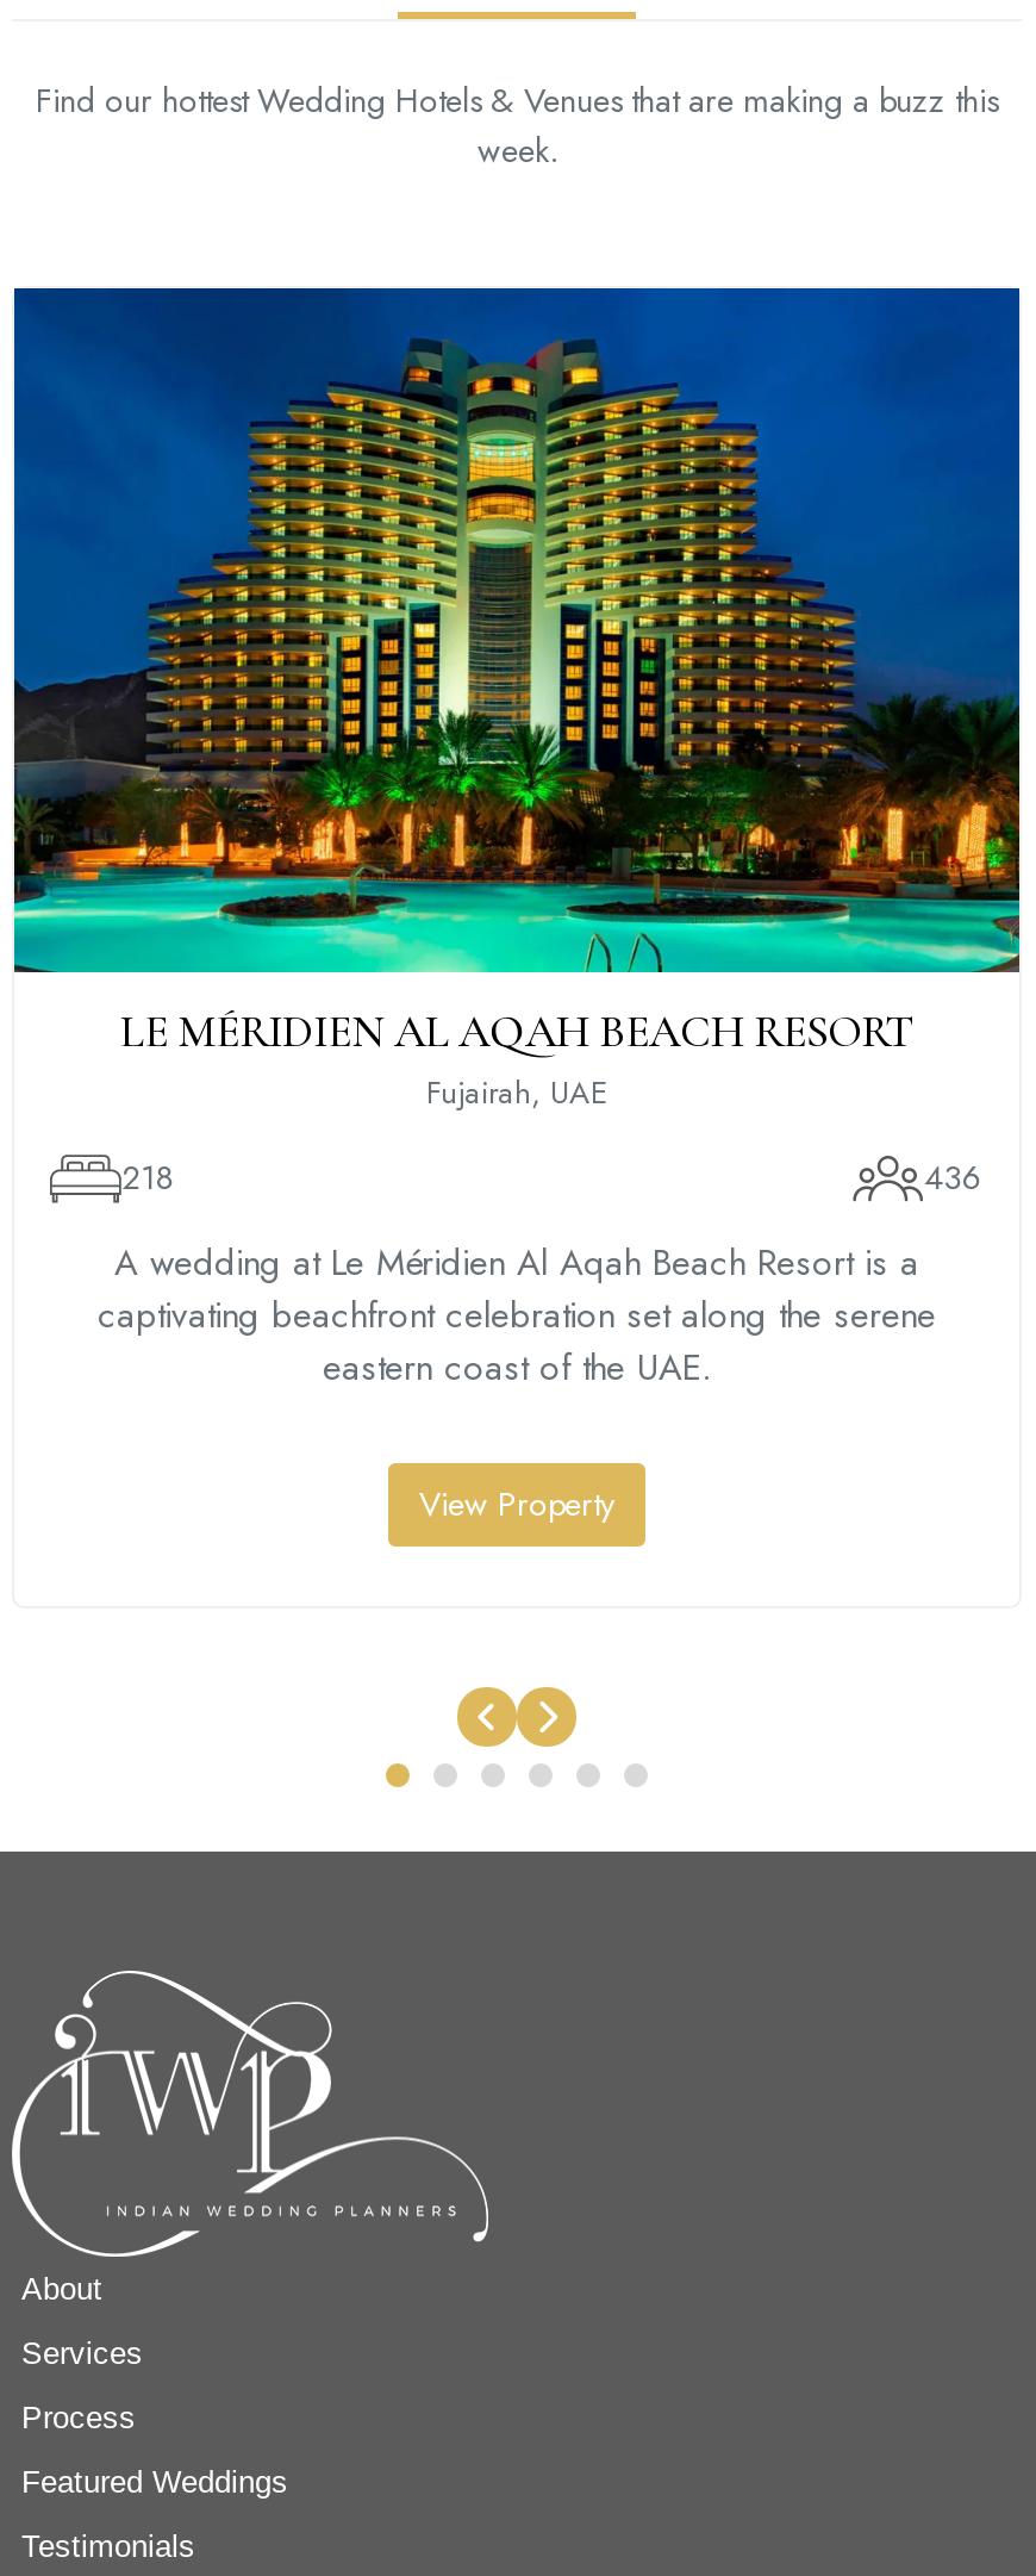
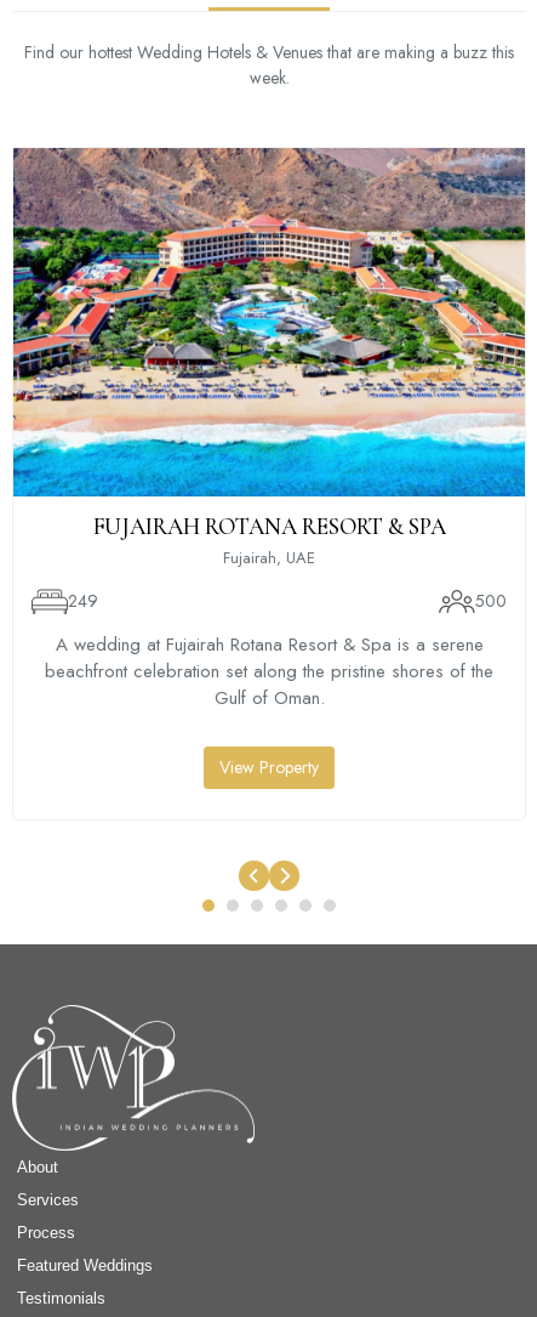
[12,286,1022,1058] [image] | LE MÉRIDIEN AL AQAH BEACH RESORT -> [12,147,526,540] [image] | FUJAIRAH ROTANA RESORT & SPA
[121,1154,984,1201] 218 | 436 -> [68,589,507,613] 249 | 500
[98,1237,936,1394] A wedding at Le Méridien Al Aqah Beach Resort is a | captivating beachfront celebration set along the serene | eastern coast of the UAE. -> [45,631,493,711] A wedding at Fujairah Rotana Resort & Spa is a serene | beachfront celebration set along the pristine shores of the | Gulf of Oman.

